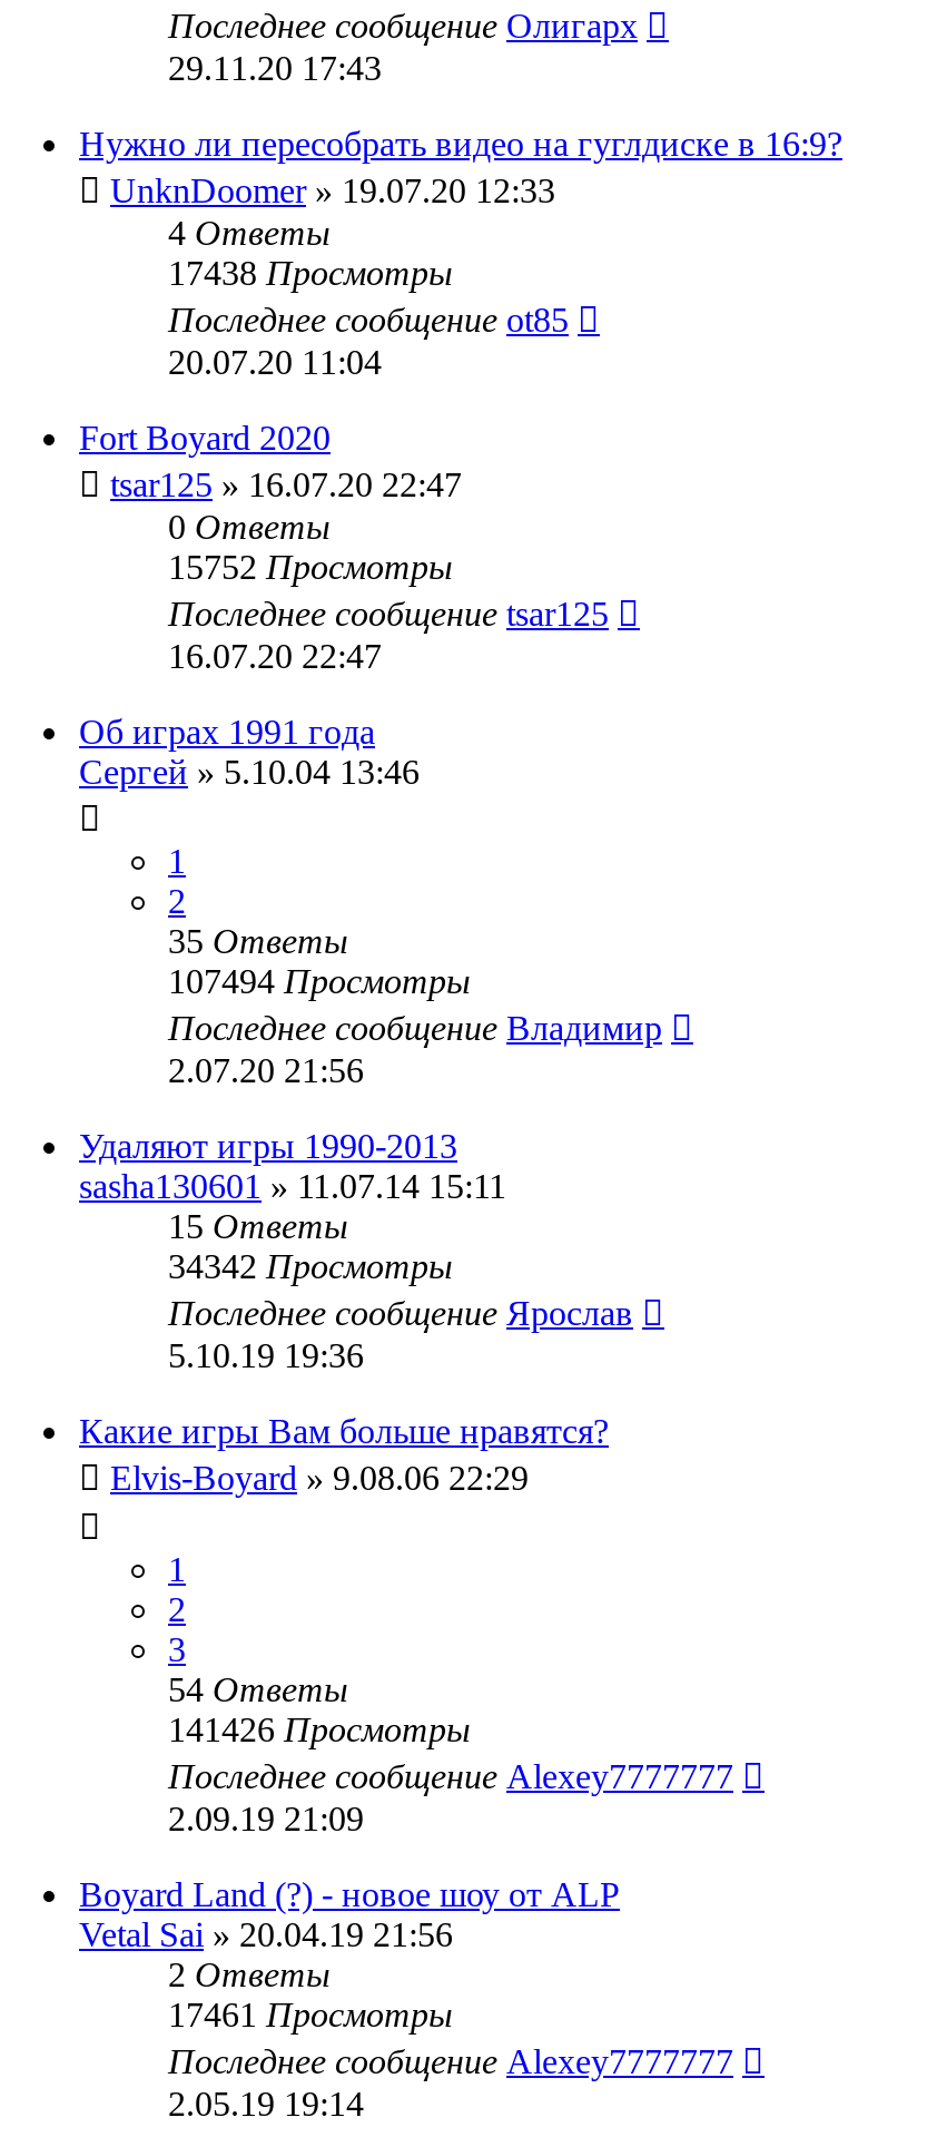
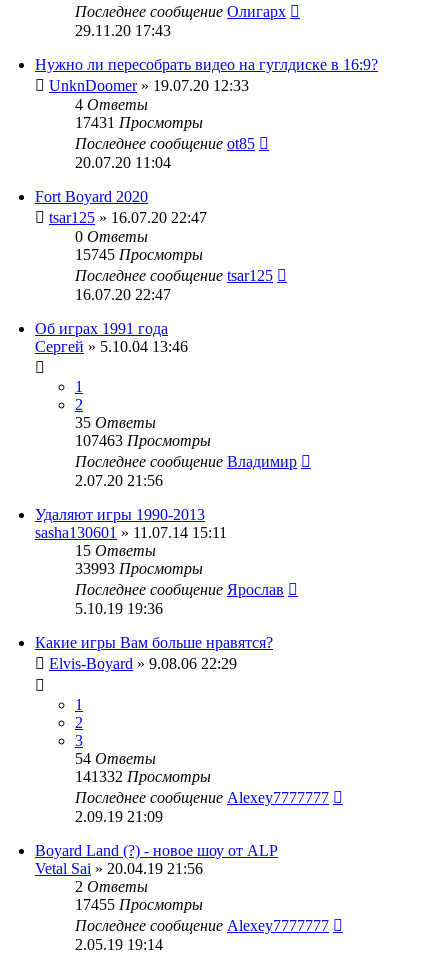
[168,254,453,292] 17438 Просмотры -> [75,114,203,131] 17431 Просмотры
[168,548,453,586] 15752 Просмотры -> [75,246,203,263] 15745 Просмотры
[168,962,471,1000] 107494 Просмотры -> [75,432,211,449] 107463 Просмотры
[168,1247,453,1285] 34342 Просмотры -> [75,560,203,577] 33993 Просмотры
[168,1710,471,1748] 141426 Просмотры -> [75,768,211,785] 141332 Просмотры
[168,1995,453,2033] 17461 Просмотры -> [75,896,203,913] 17455 Просмотры

